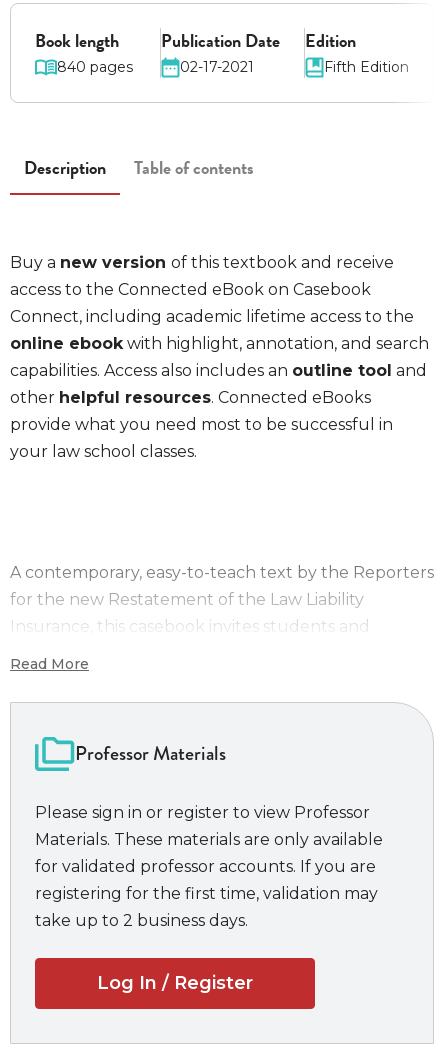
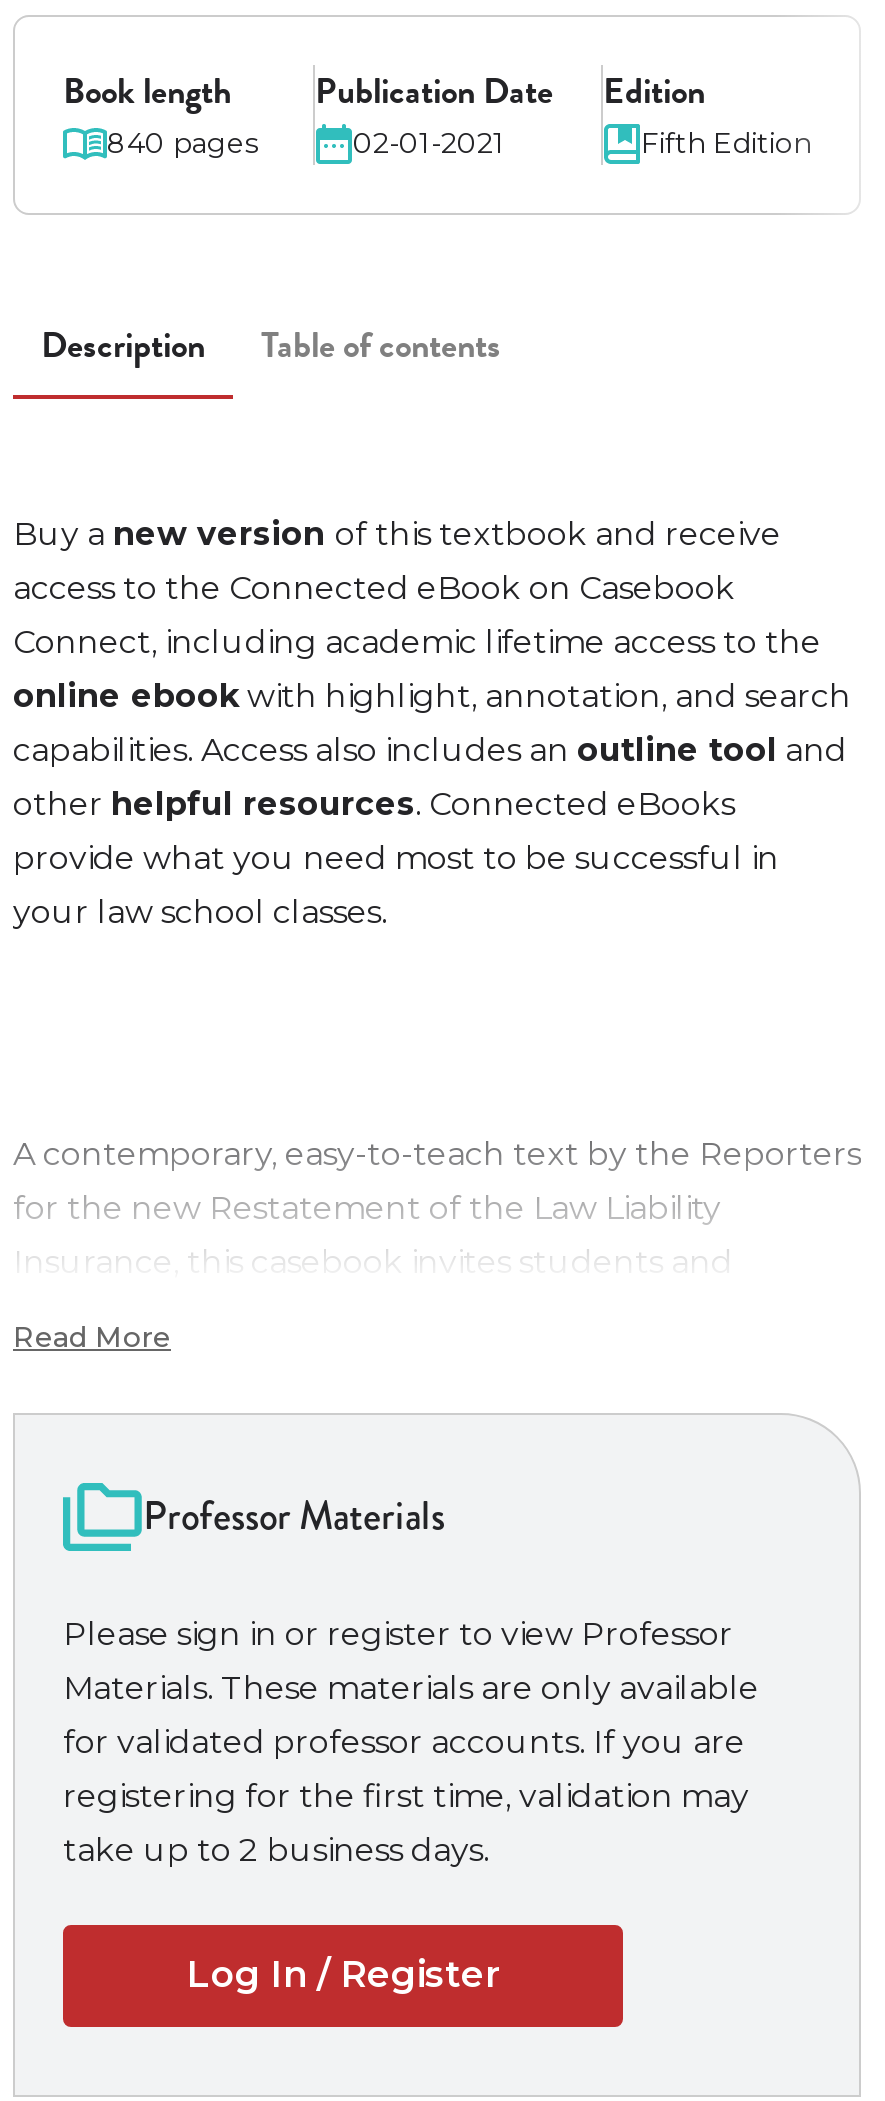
[180,58,254,76] 02-17-2021 -> [353,125,505,161] 02-01-2021

